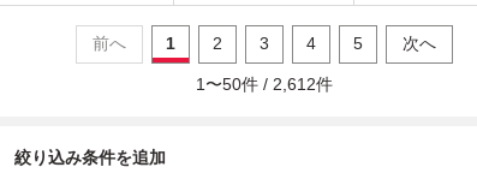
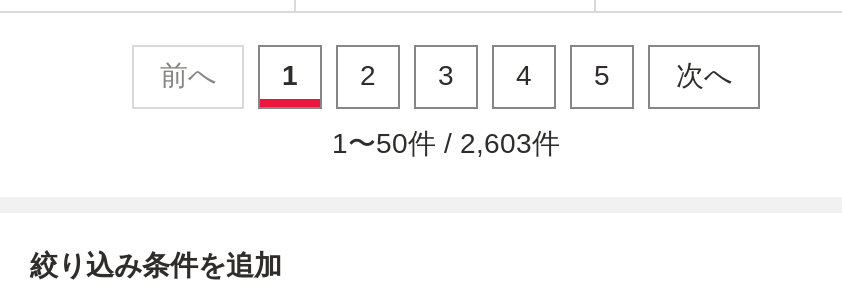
[196,74,333,93] 1〜50件 / 2,612件 -> [332,126,560,158] 1〜50件 / 2,603件

